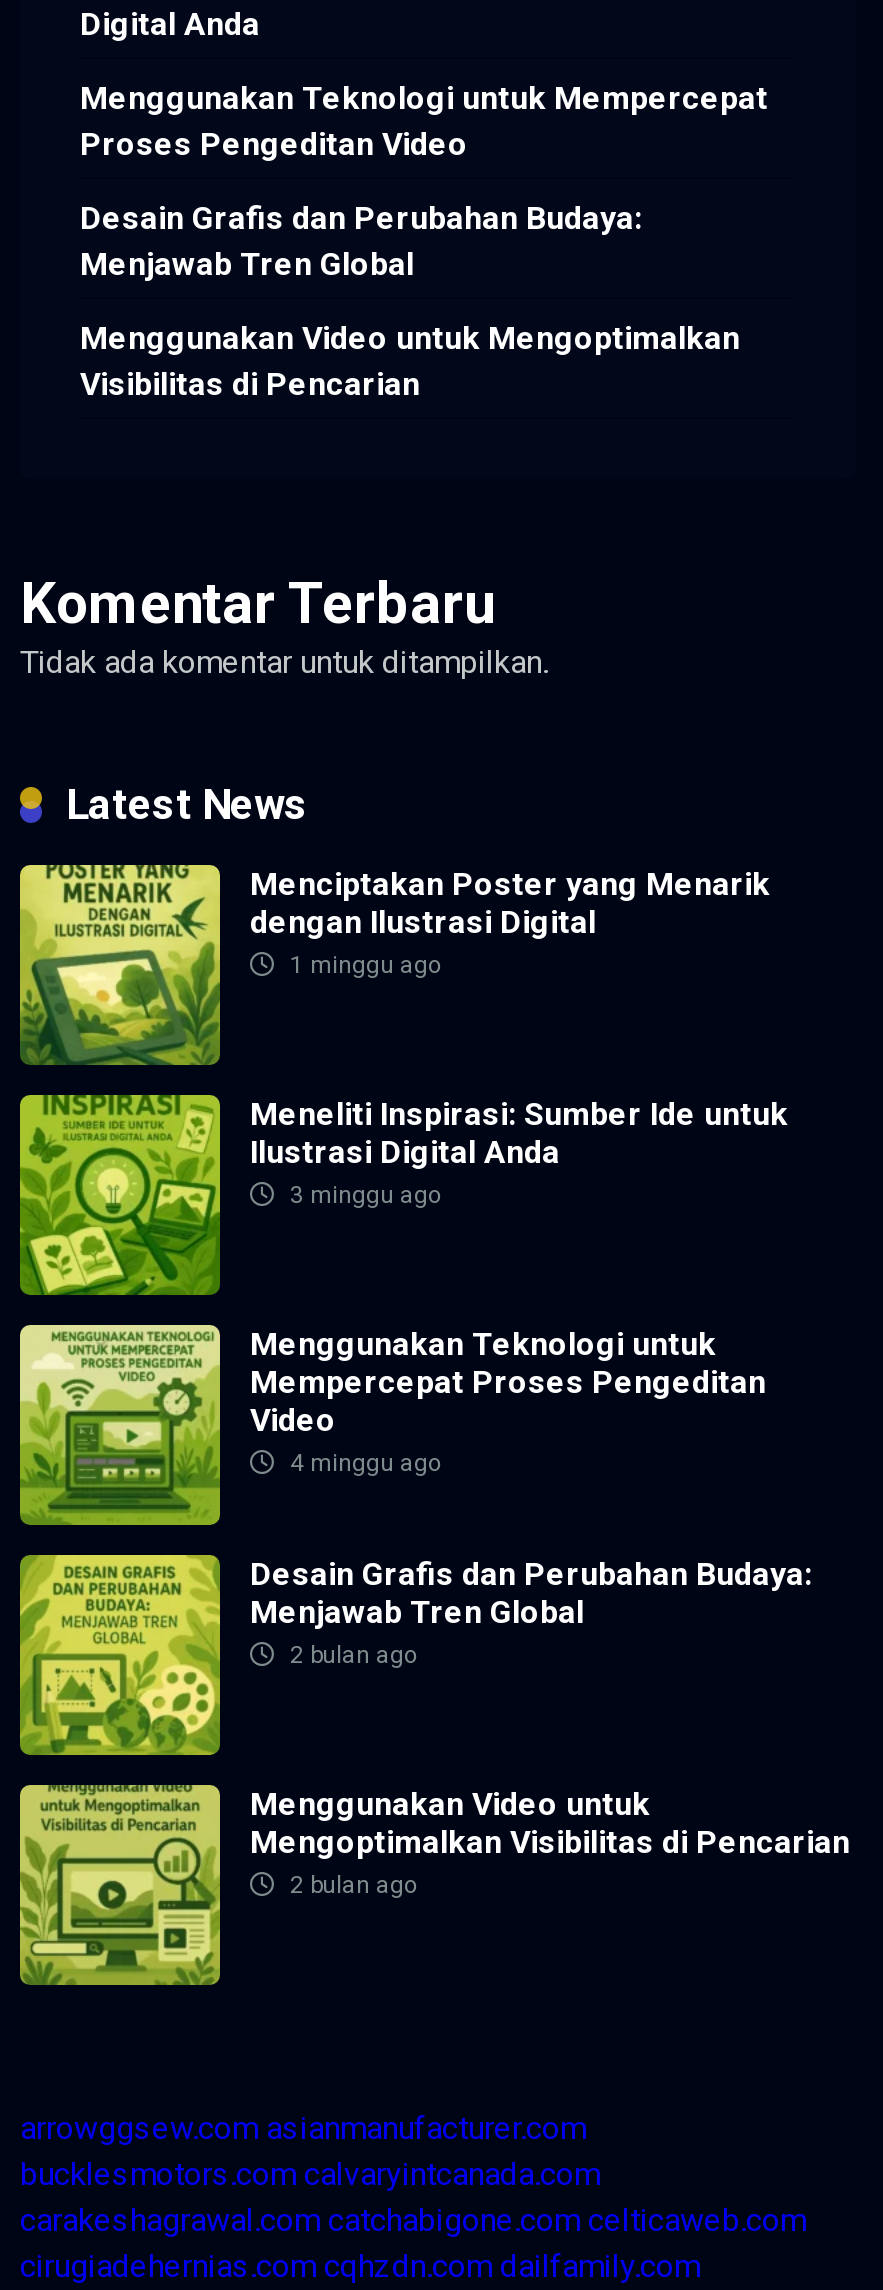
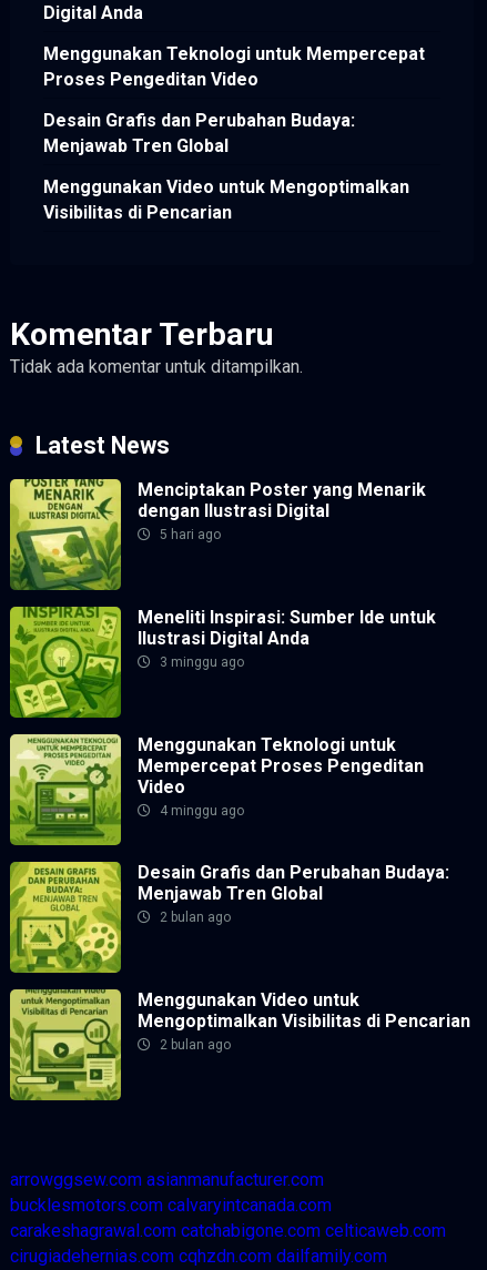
[284,951,442,979] 1 minggu ago -> [156,527,221,543] 5 hari ago

